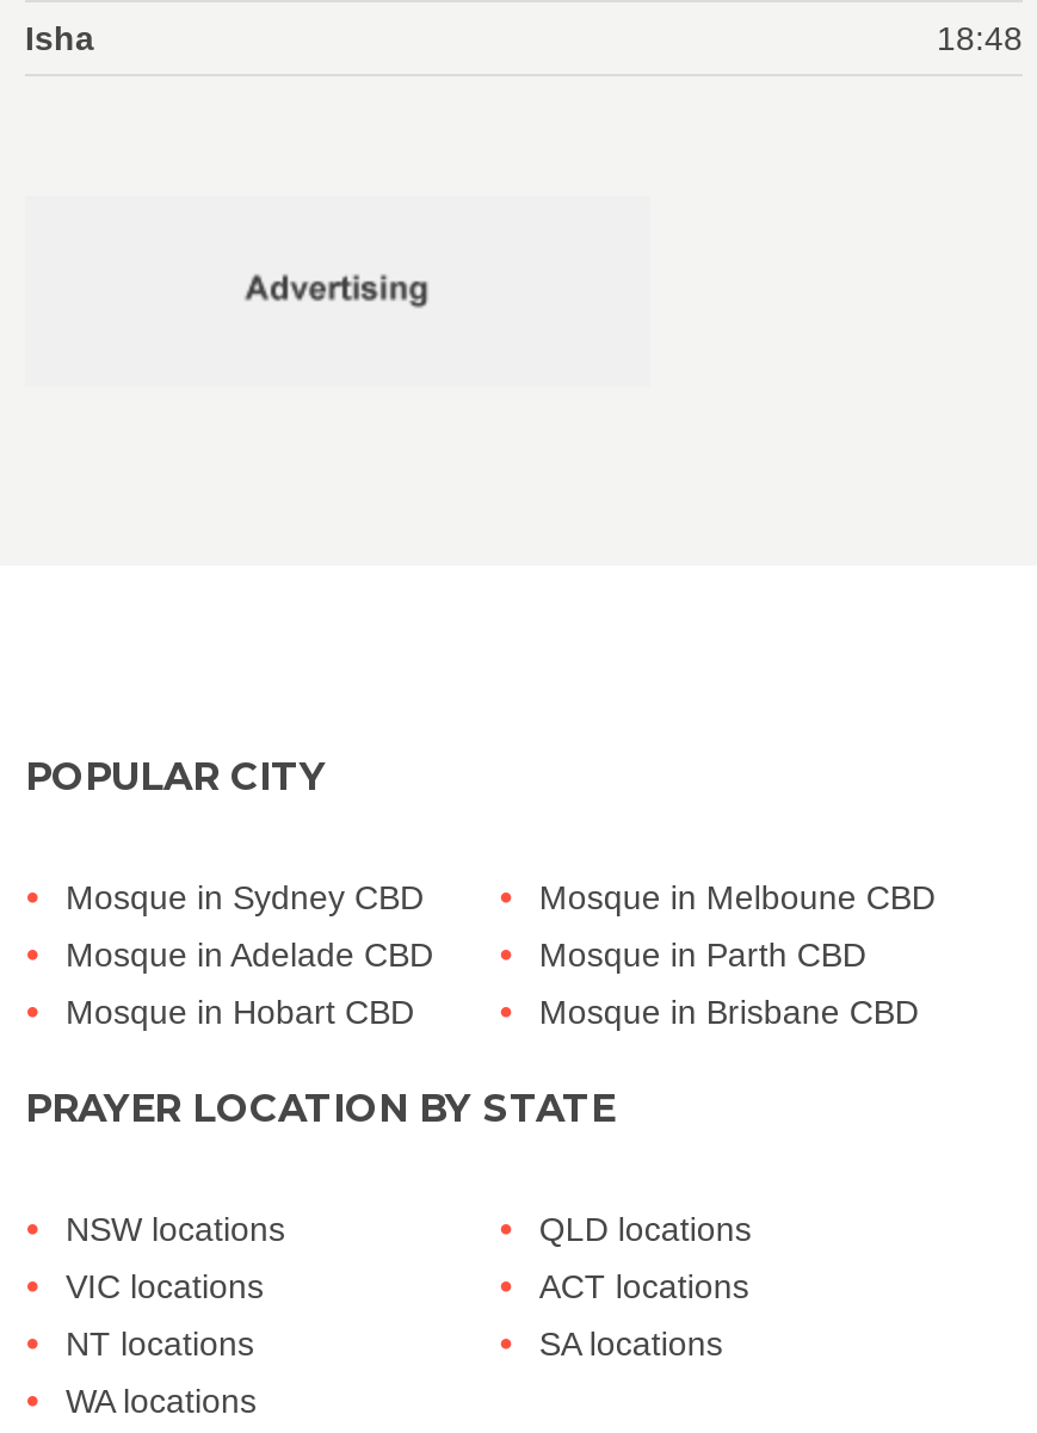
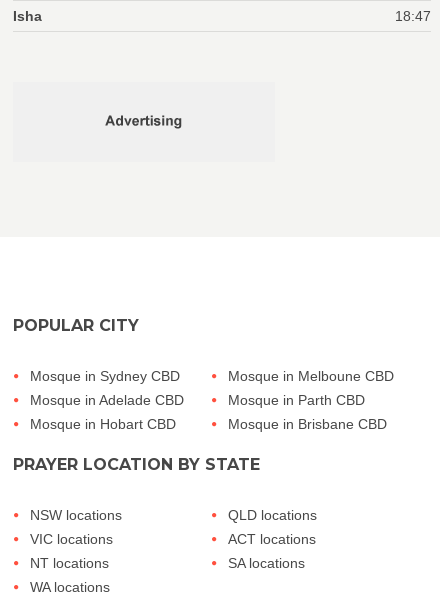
[937,19,1023,57] 18:48 -> [395,8,431,24] 18:47

